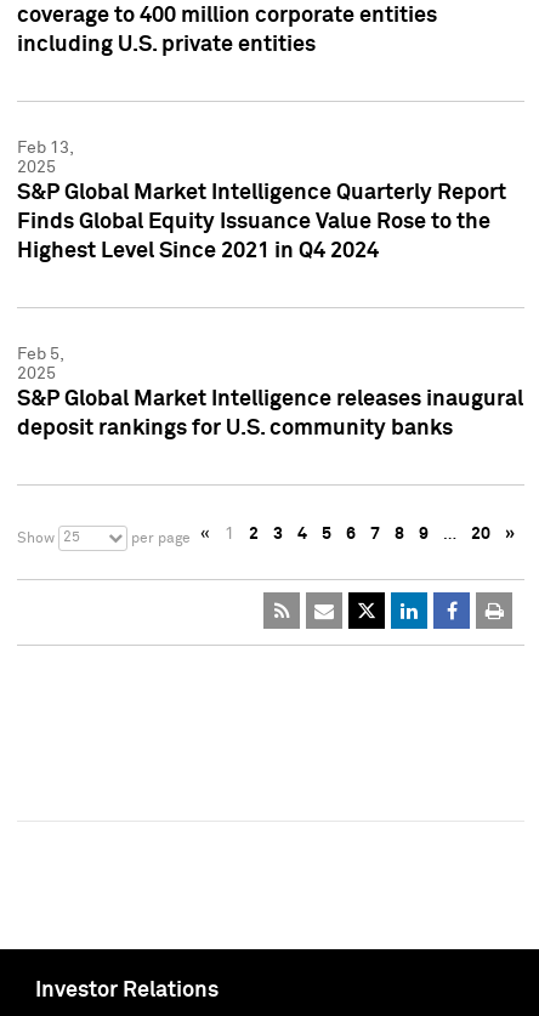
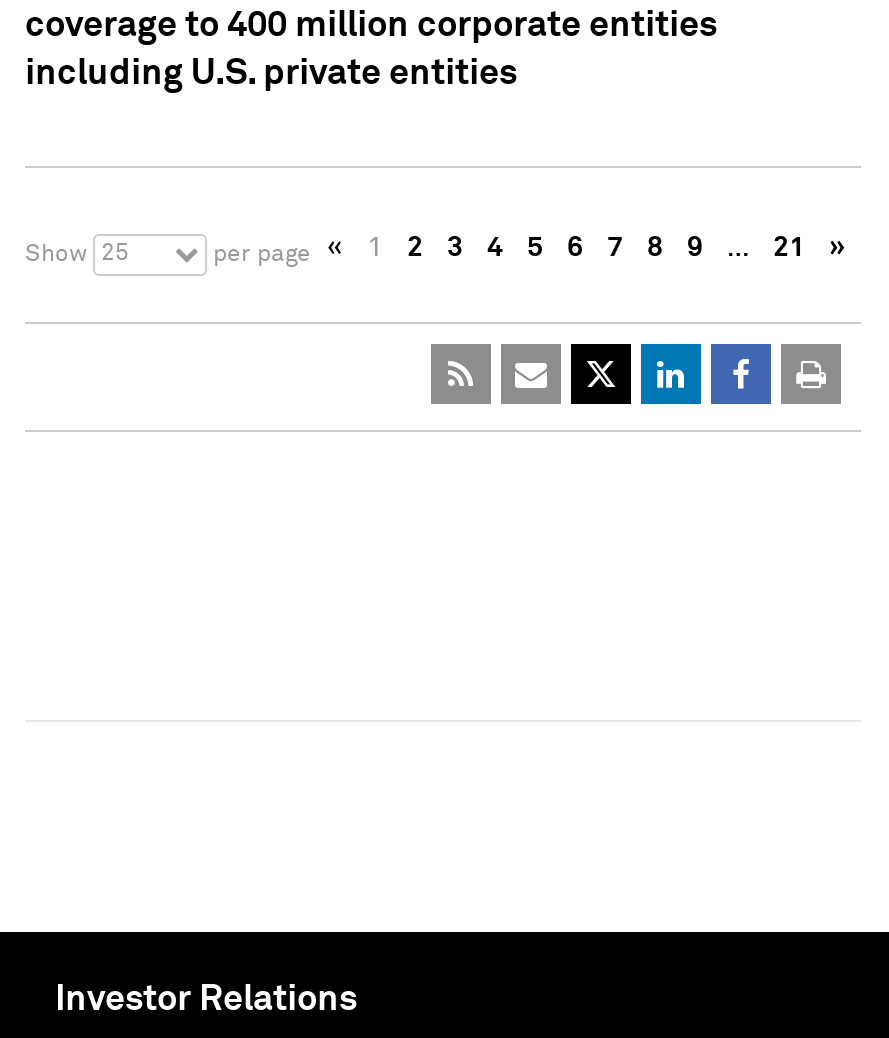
[17,139,506,262] Feb 13, | 2025 | S&P Global Market Intelligence Quarterly Report | Finds Global Equity Issuance Value Rose to the | Highest Level Since 2021 in Q4 2024 -> none
[17,346,523,439] Feb 5, | 2025 | S&P Global Market Intelligence releases inaugural | deposit rankings for U.S. community banks -> none
[471,525,490,542] 20 -> [773,234,805,262] 21

